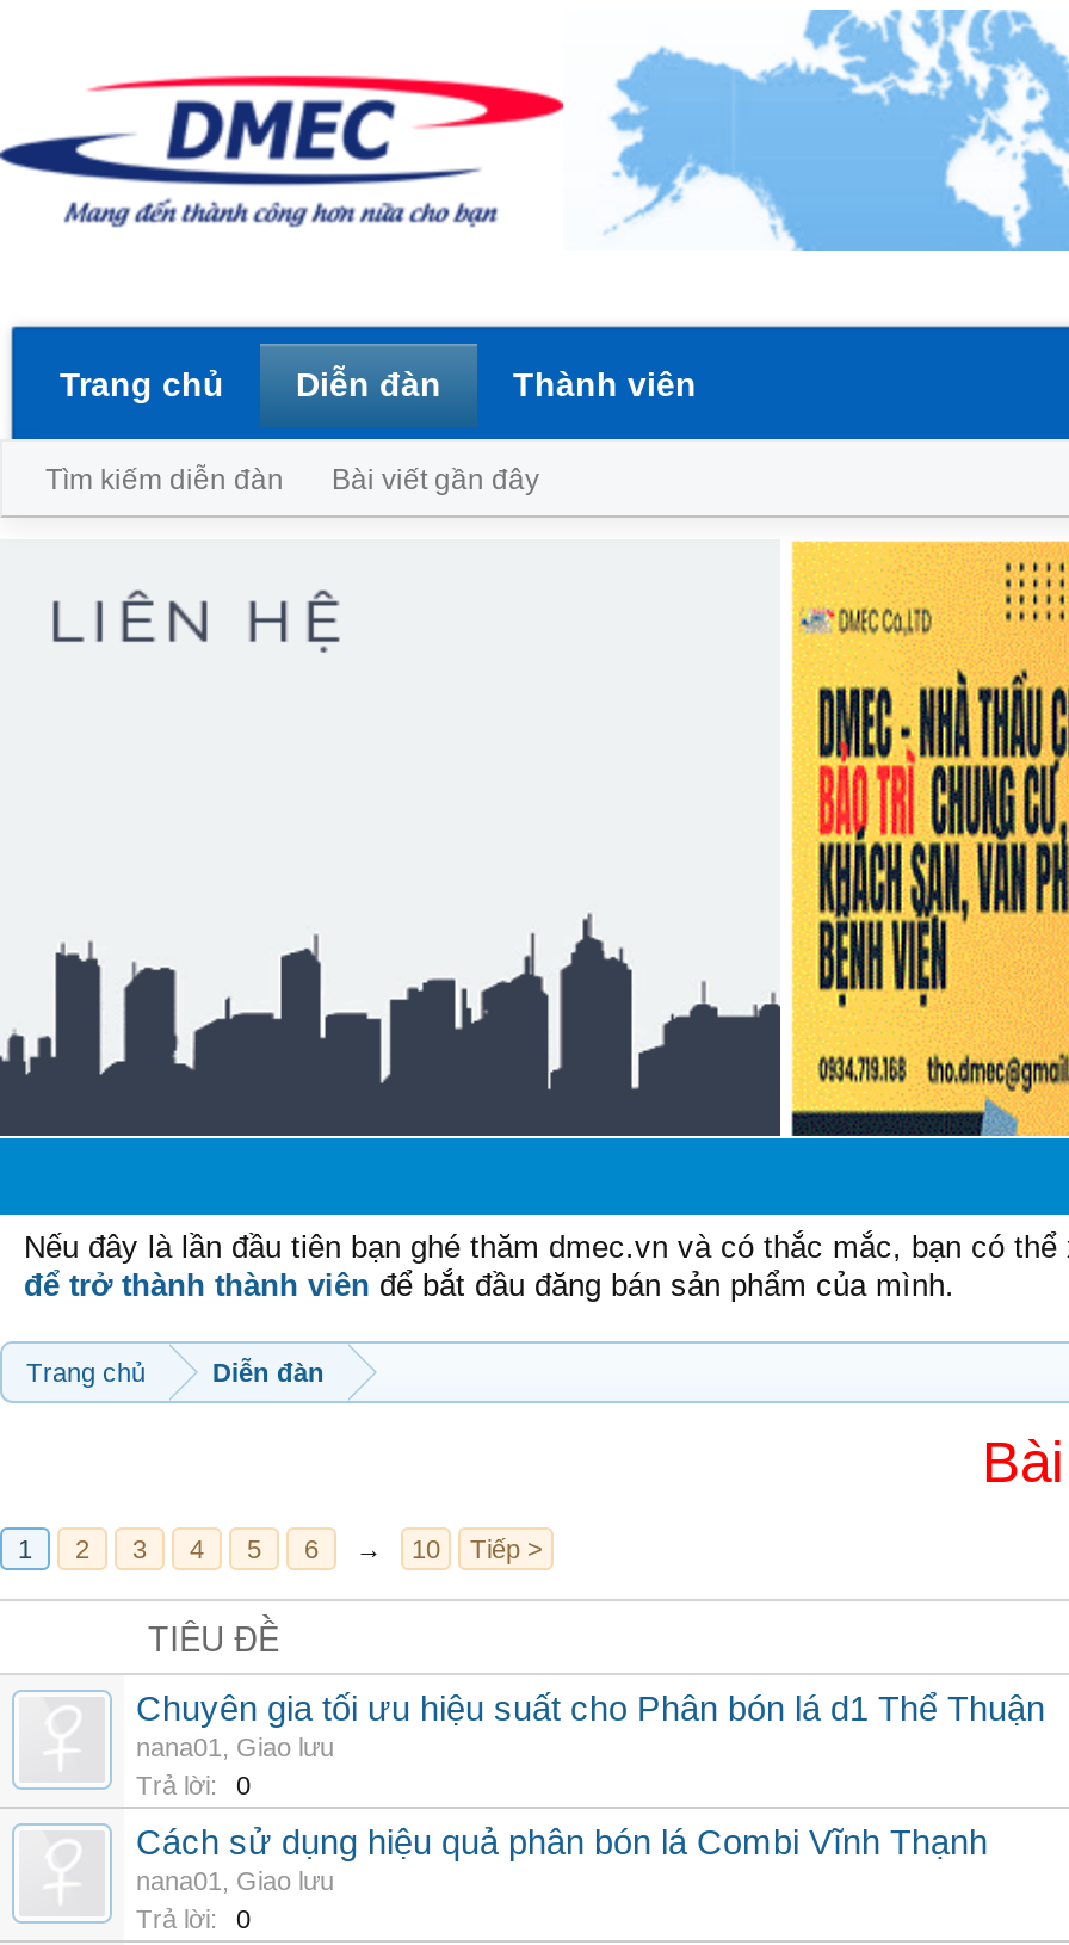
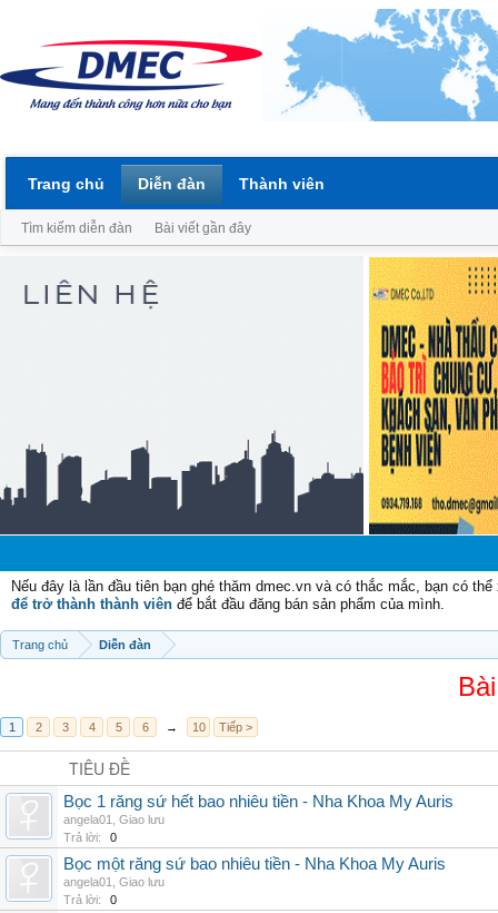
[136,1690,1045,1761] Chuyên gia tối ưu hiệu suất cho Phân bón lá d1 Thể Thuận | nana01, Giao lưu -> [63,793,454,826] Bọc 1 răng sứ hết bao nhiêu tiền - Nha Khoa My Auris | angela01, Giao lưu
[136,1823,988,1895] Cách sử dụng hiệu quả phân bón lá Combi Vĩnh Thạnh | nana01, Giao lưu -> [63,855,446,889] Bọc một răng sứ bao nhiêu tiền - Nha Khoa My Auris | angela01, Giao lưu

